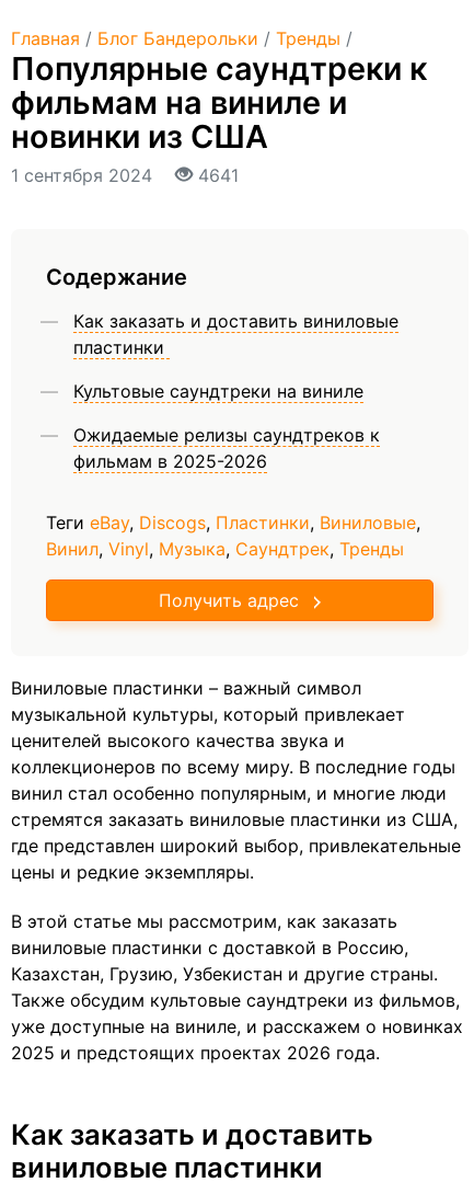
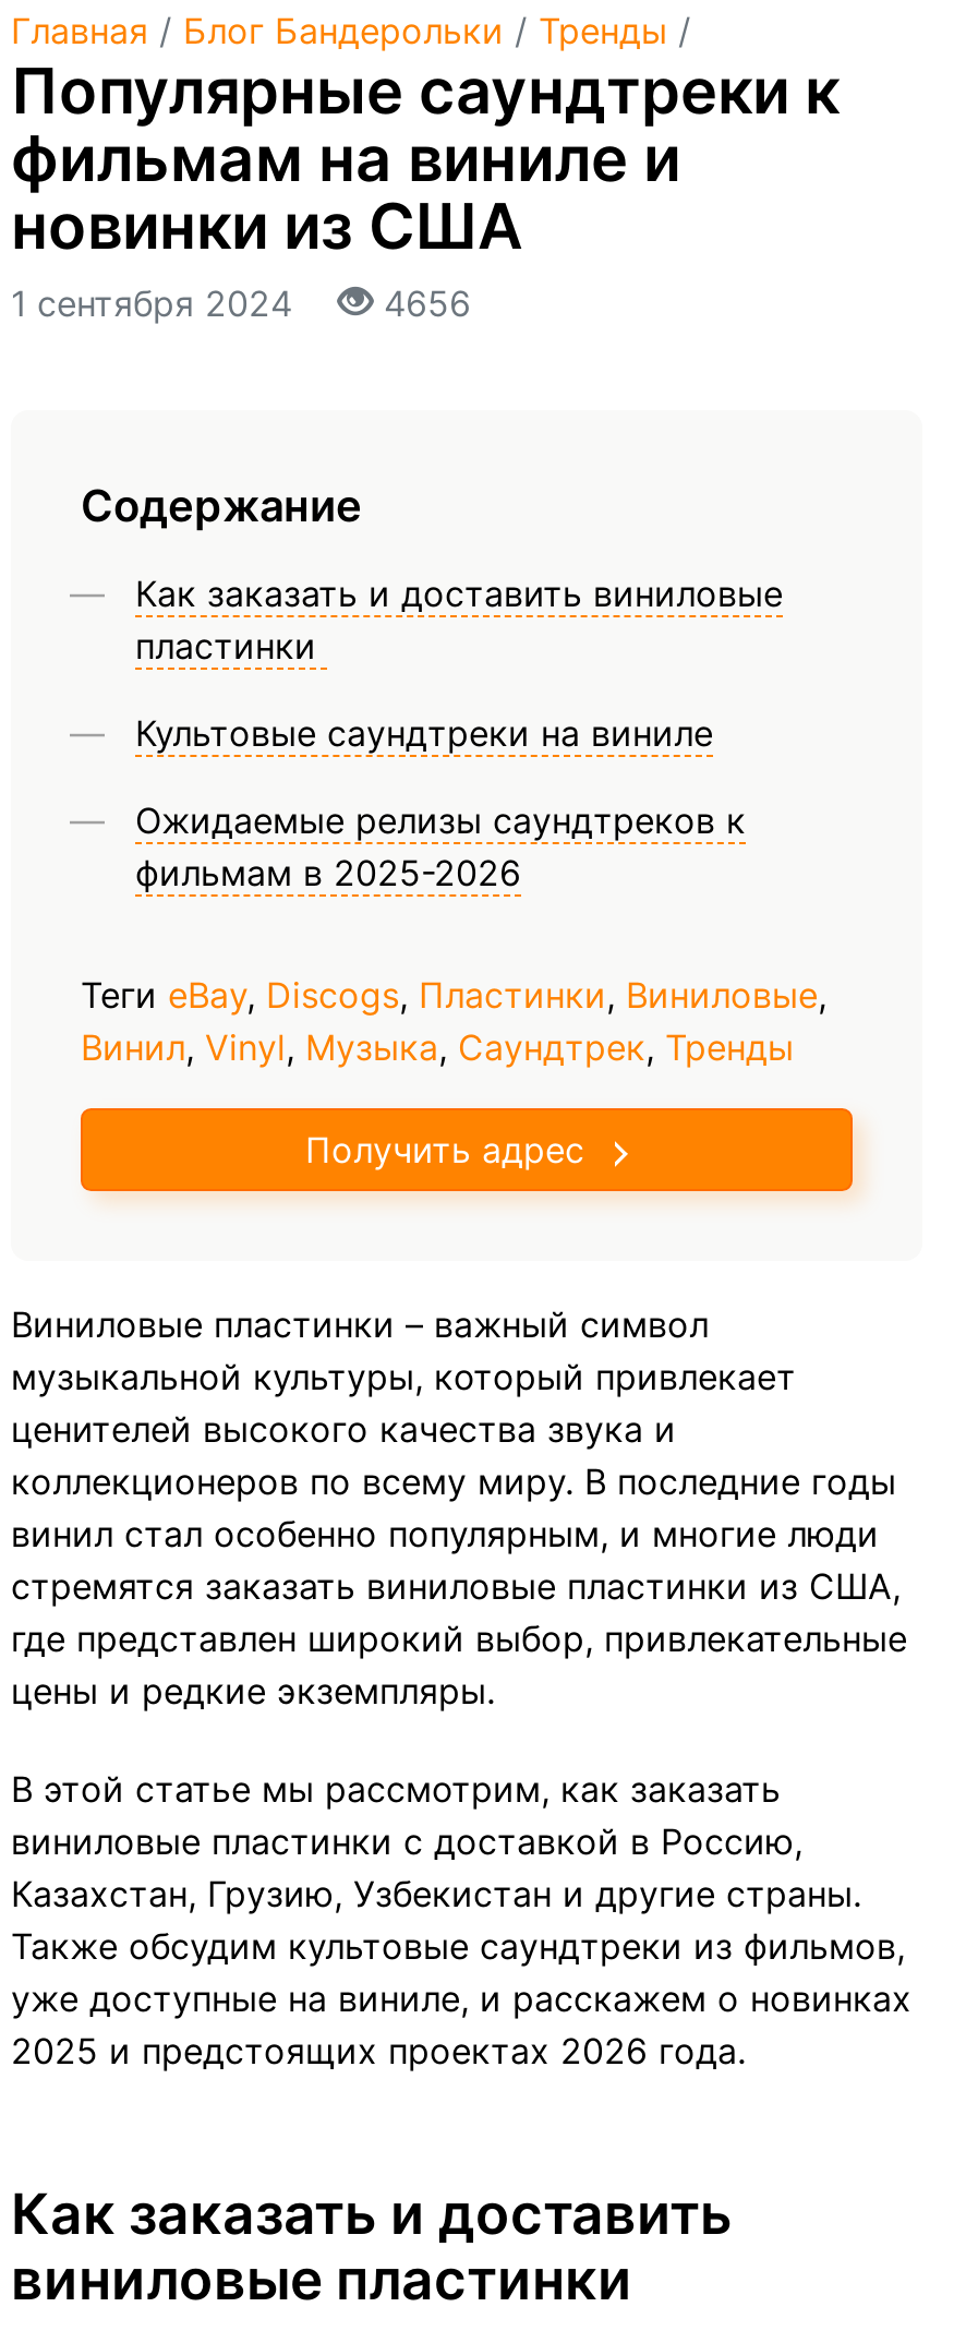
[11,164,239,186] 1 сентября 2024 4641 -> [11,281,471,325] 1 сентября 2024 4656

